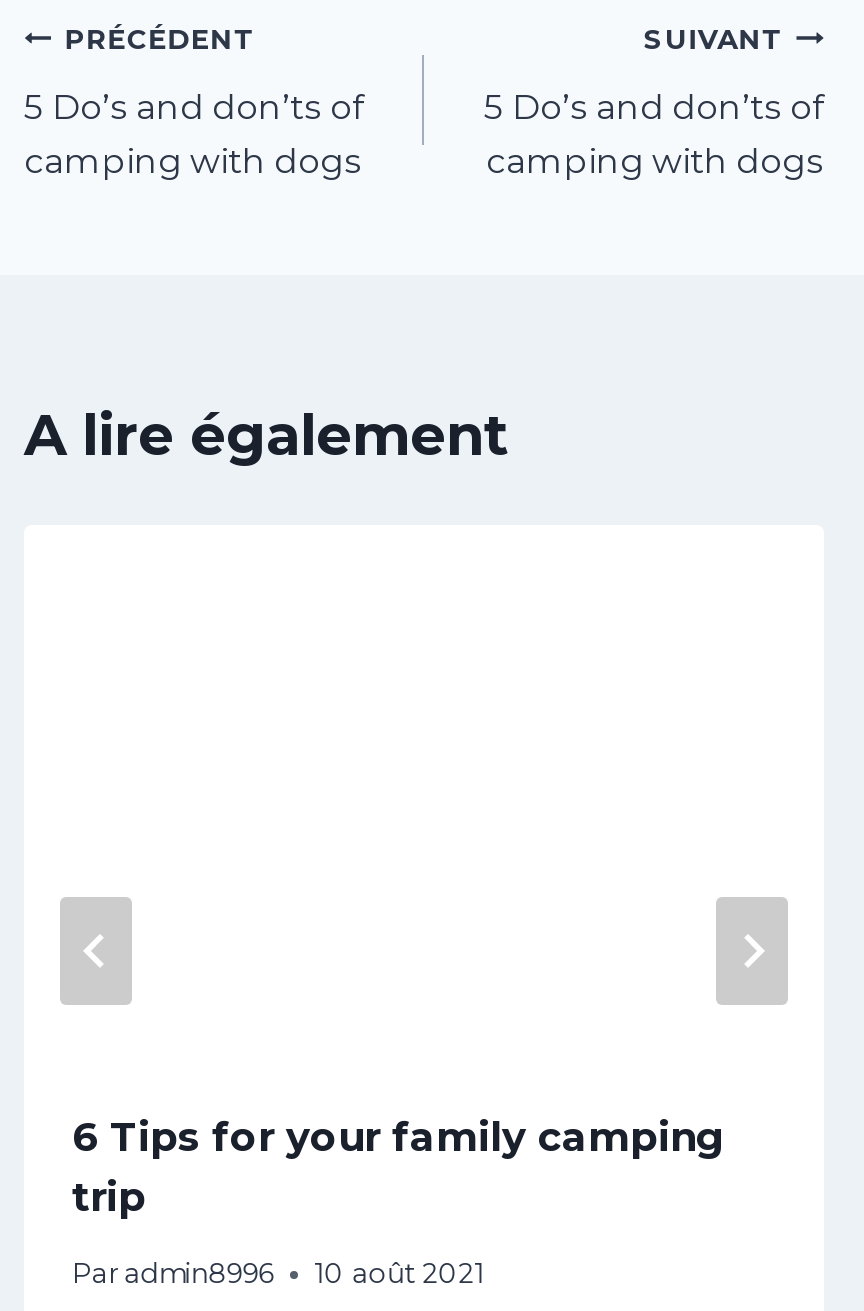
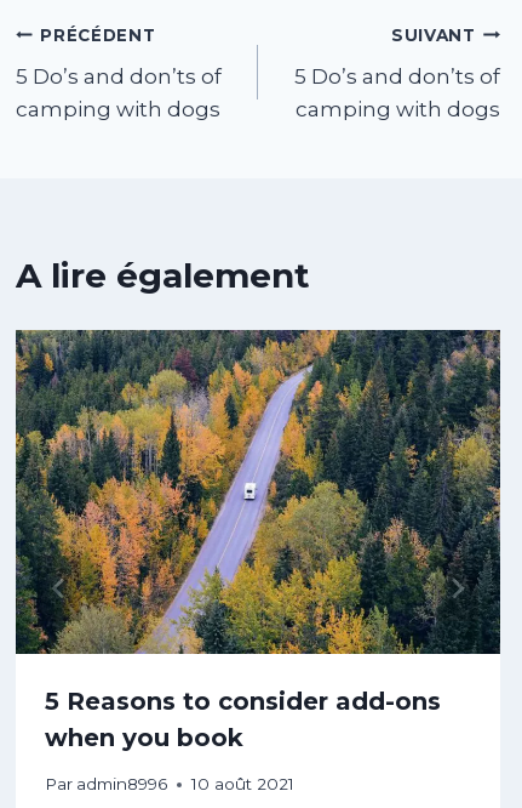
none -> [15,329,501,655] [image]
[72,1113,724,1221] 6 Tips for your family camping | trip -> [45,686,441,752] 5 Reasons to consider add-ons | when you book

